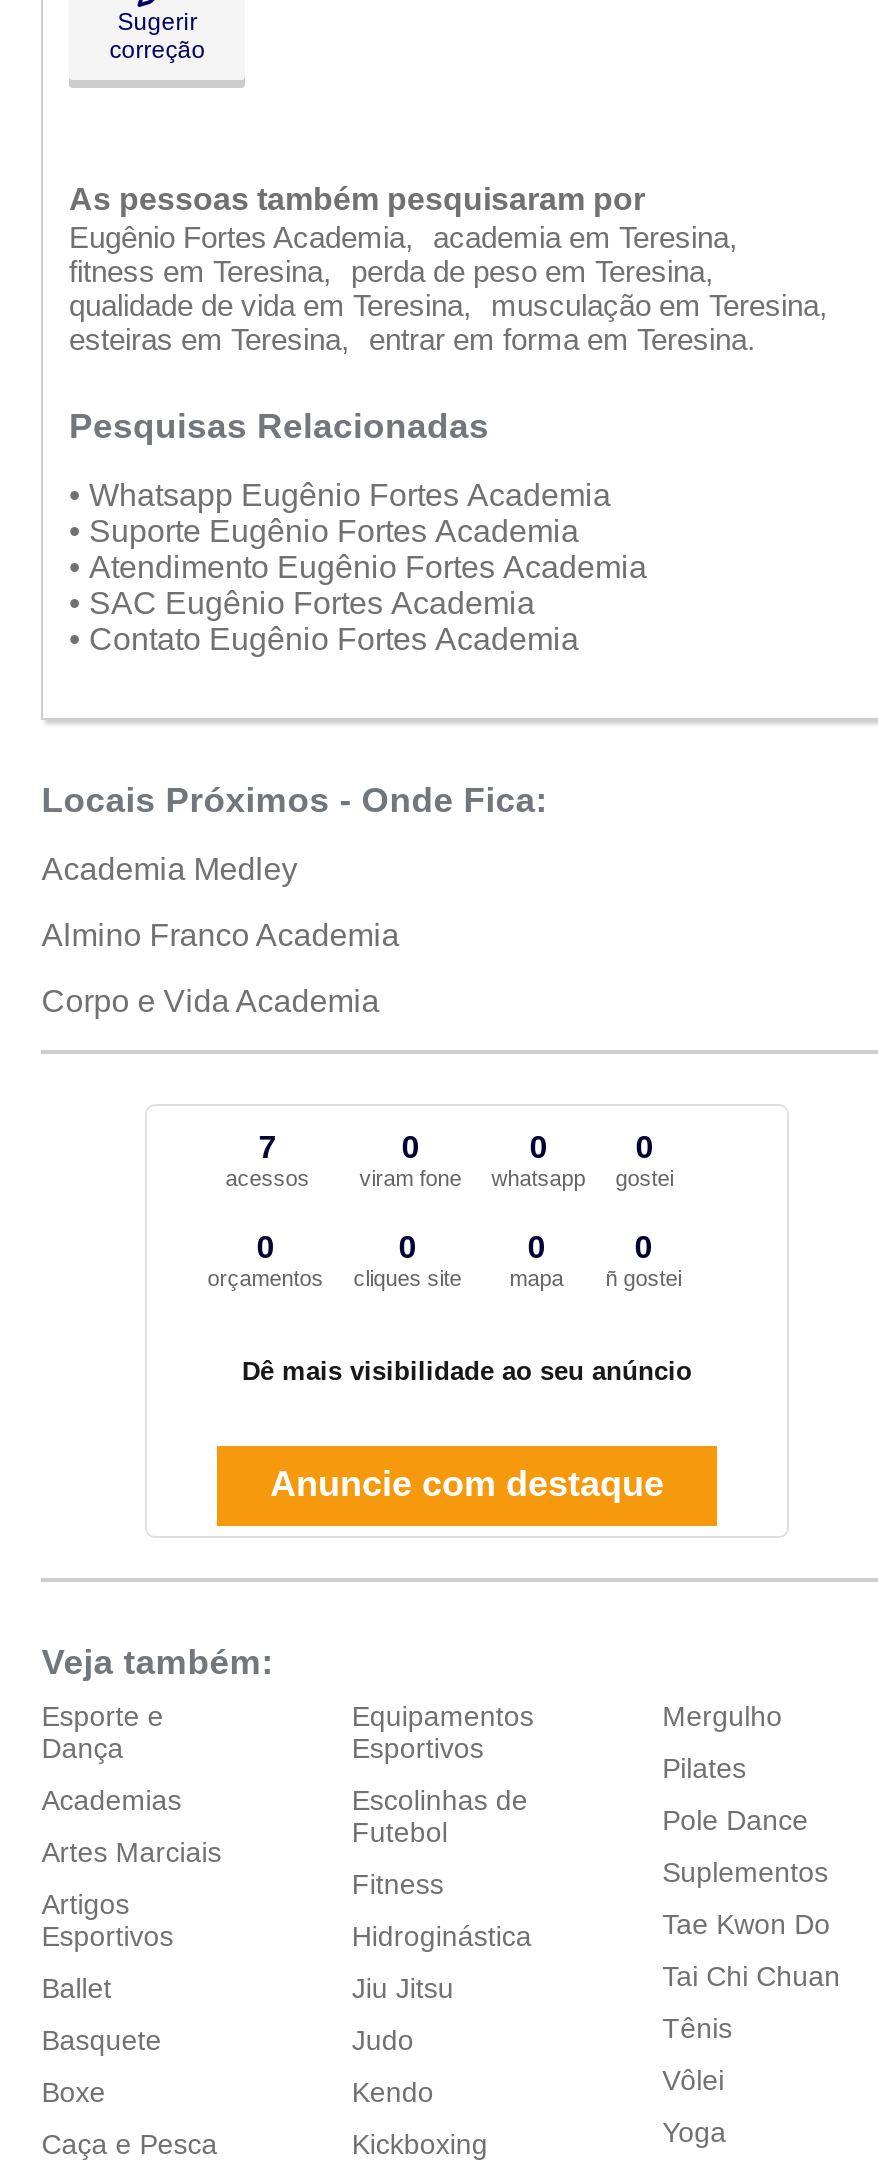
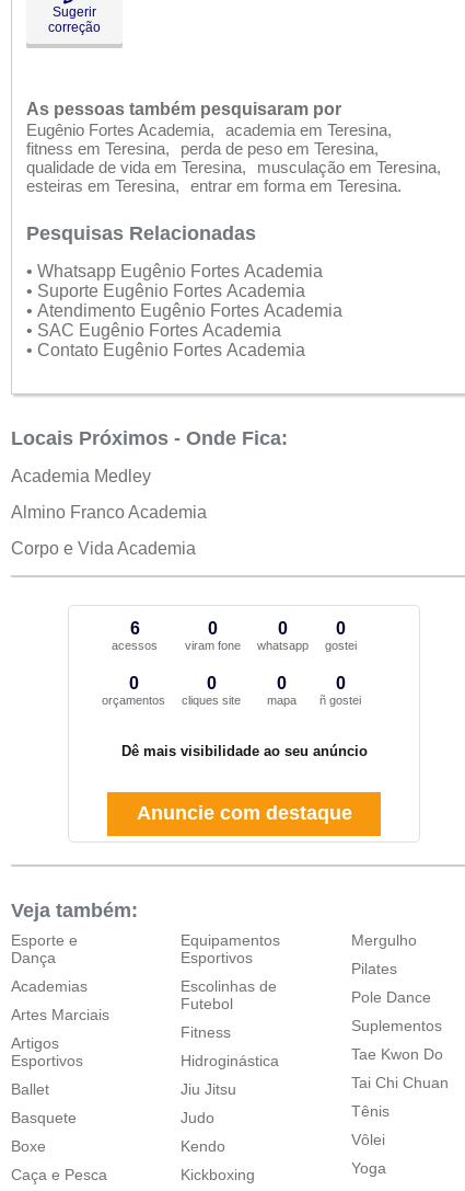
[258,1130,276,1164] 7 -> [130,619,140,637] 6

